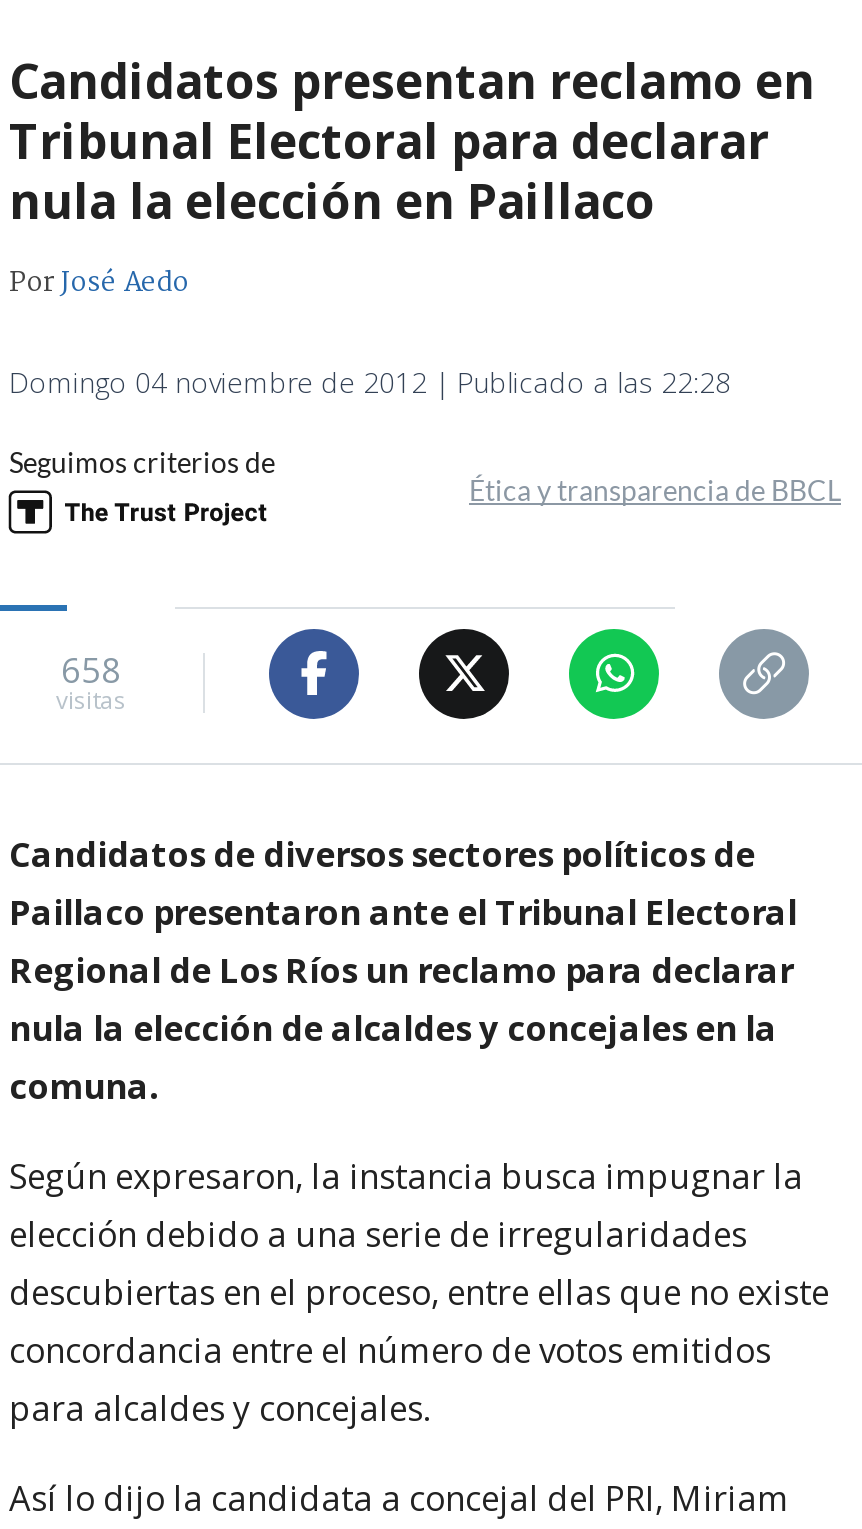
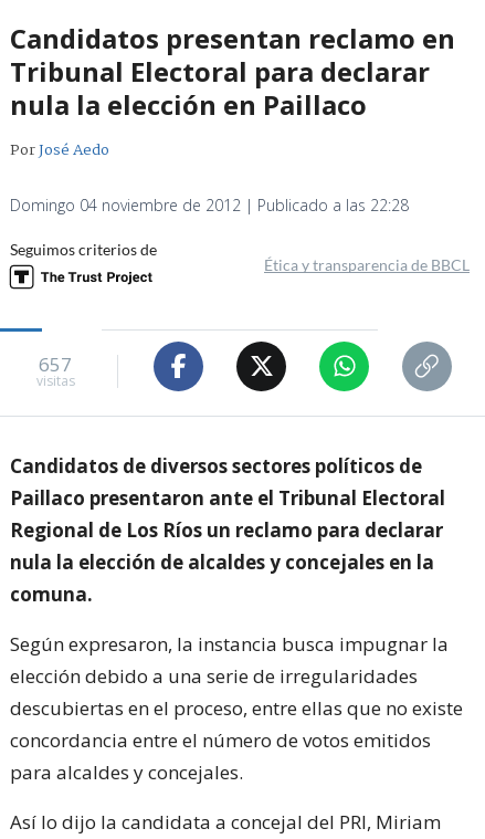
[61,648,121,694] 658 -> [39,352,72,377] 657

